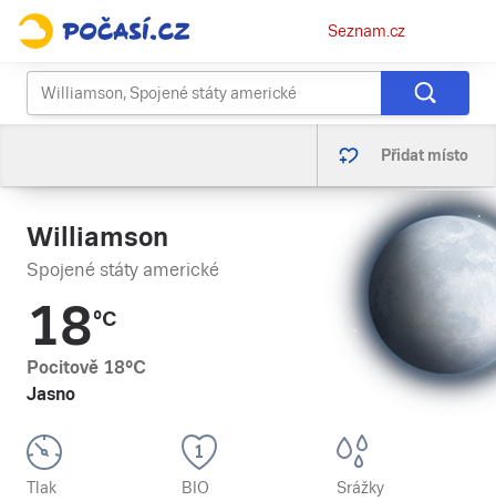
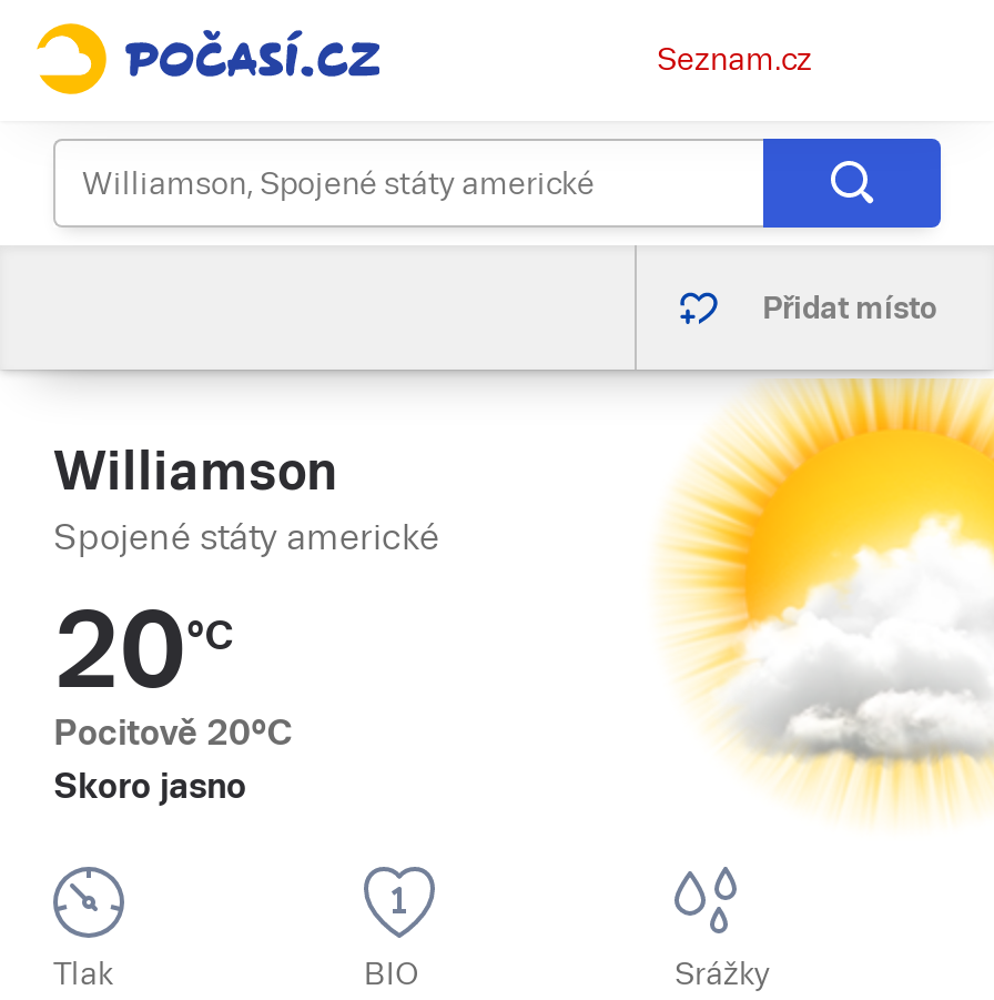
[330,192,493,409] [image] -> [659,378,987,820] [image]
[27,296,146,405] 18°C | Pocitově 18°C | Jasno -> [53,589,293,807] 20°C | Pocitově 20°C | Skoro jasno

